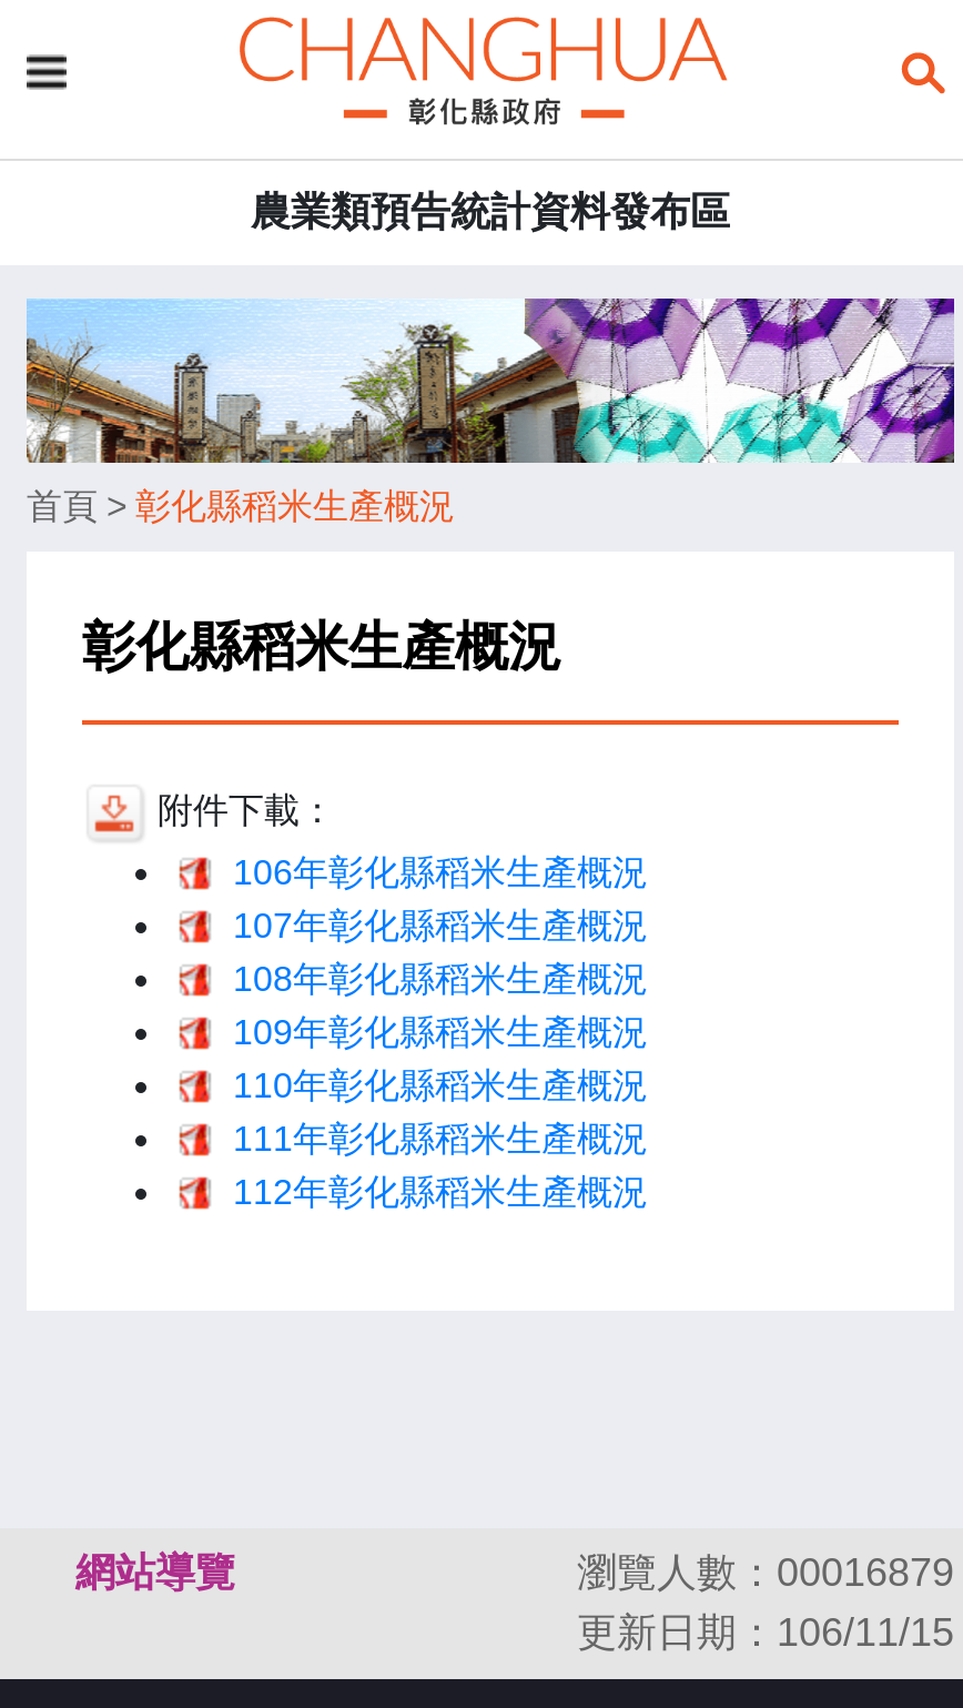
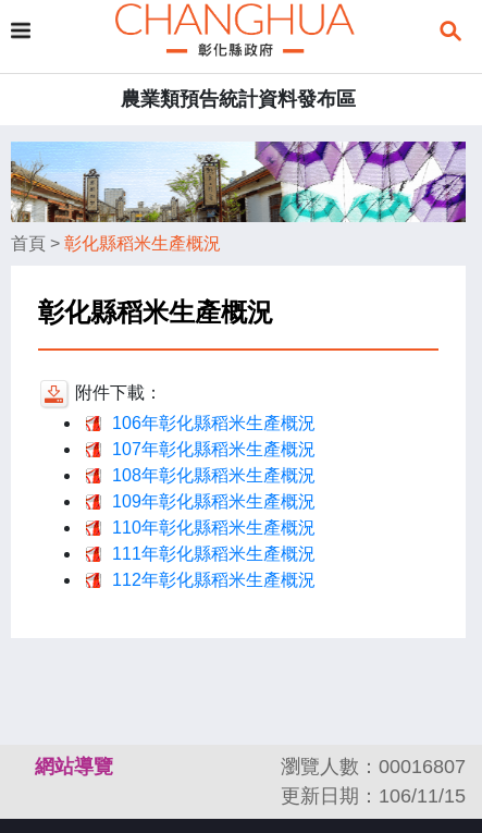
[577,1550,954,1595] 瀏覽人數：00016879 -> [281,756,466,777] 瀏覽人數：00016807

